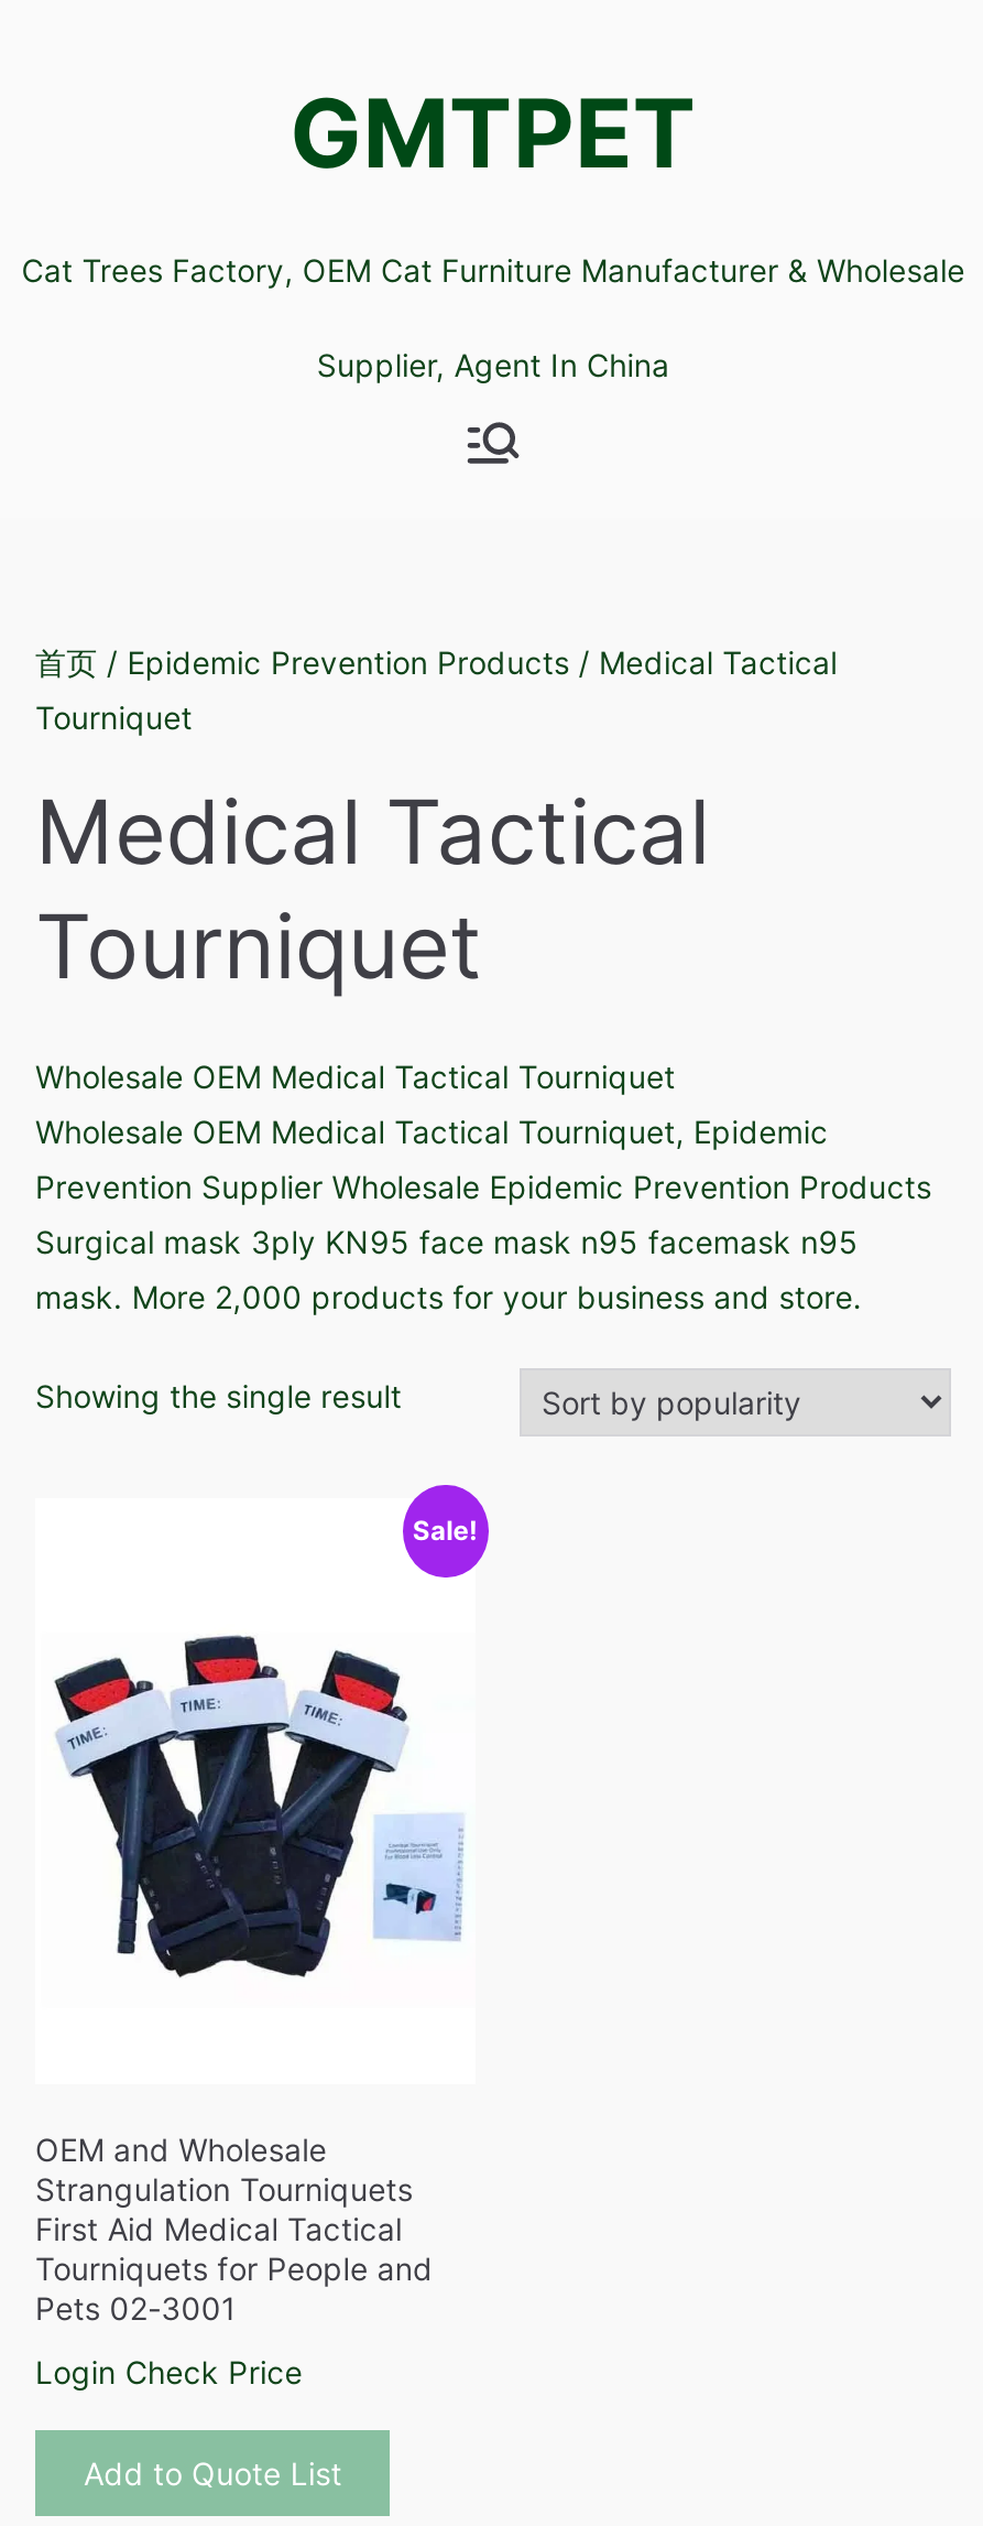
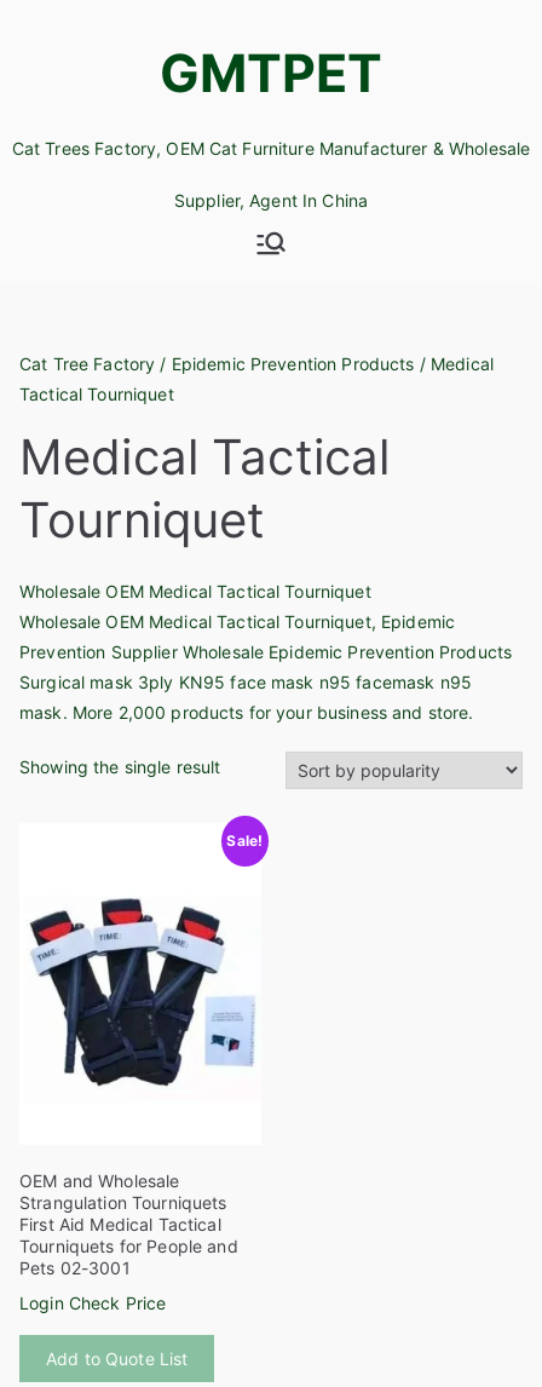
[35,642,837,680] 首页/ Epidemic Prevention Products / Medical Tactical -> [19,353,494,373] Cat Tree Factory / Epidemic Prevention Products / Medical
[35,697,192,735] Tourniquet -> [19,383,174,404] Tactical Tourniquet

